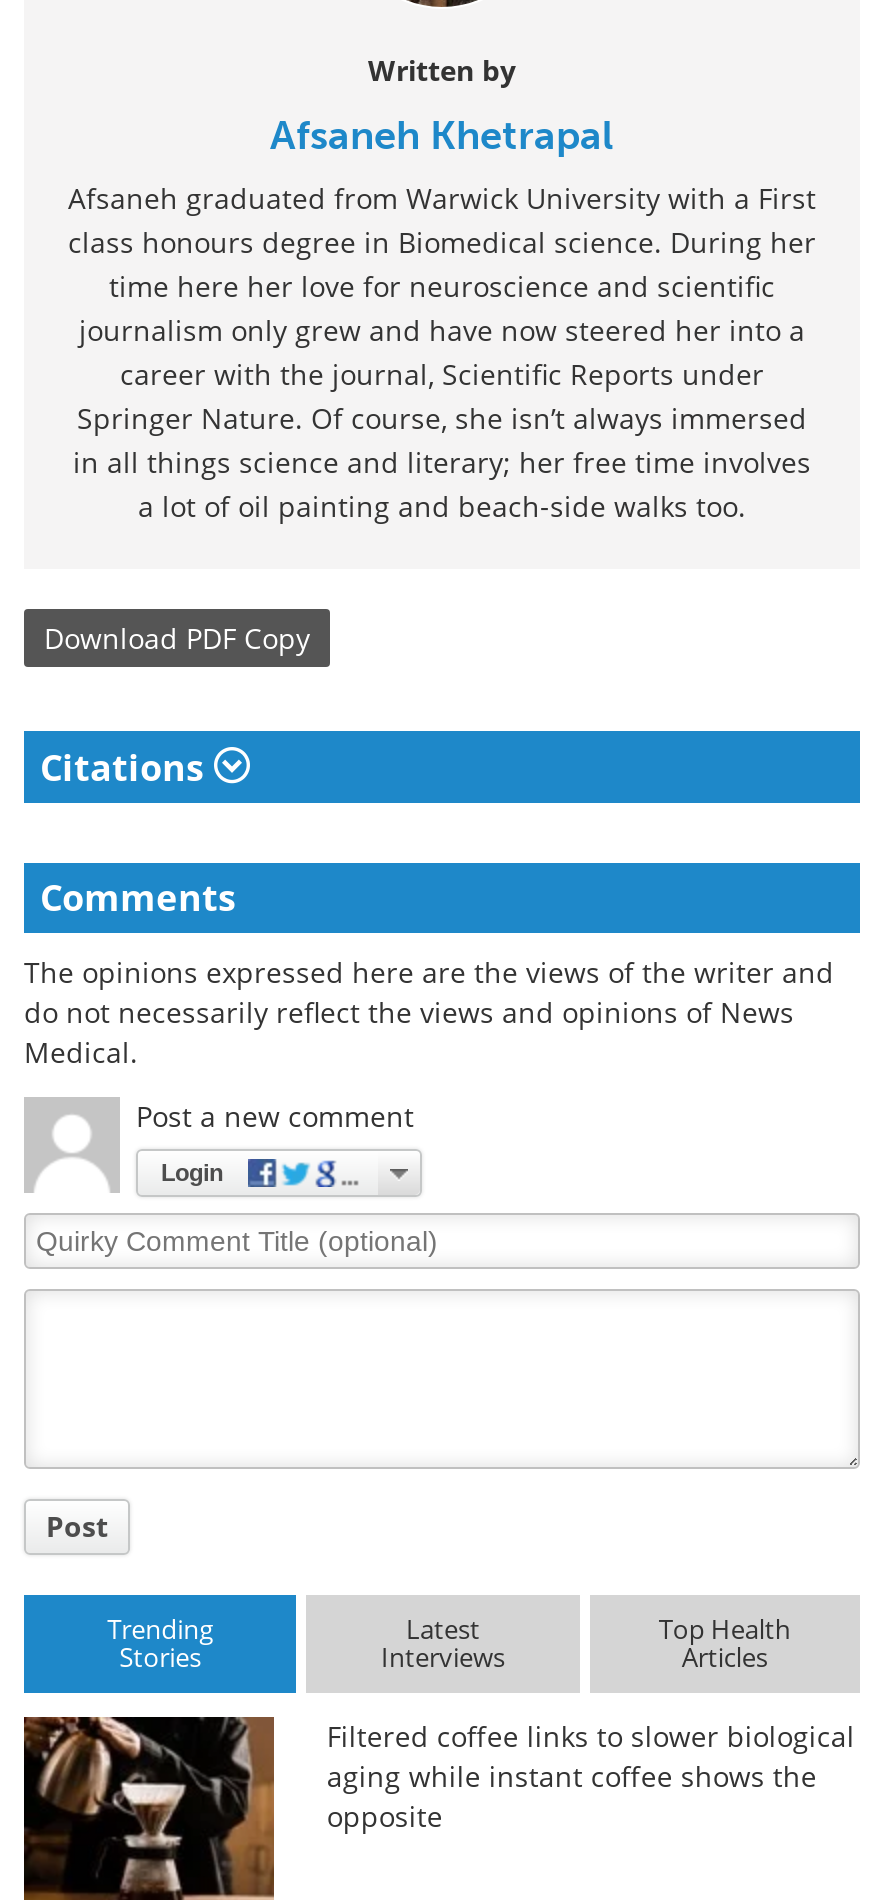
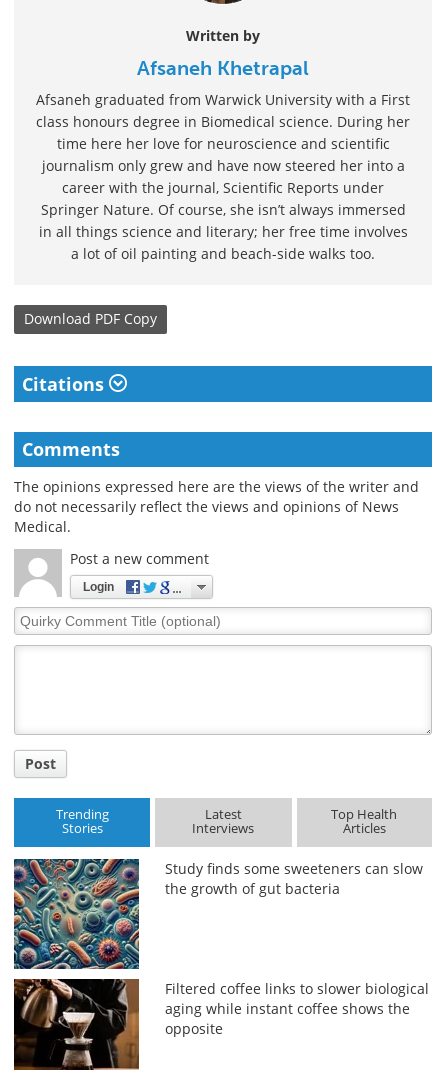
none -> [13,858,423,970] [image] | Study finds some sweeteners can slow | the growth of gut bacteria

